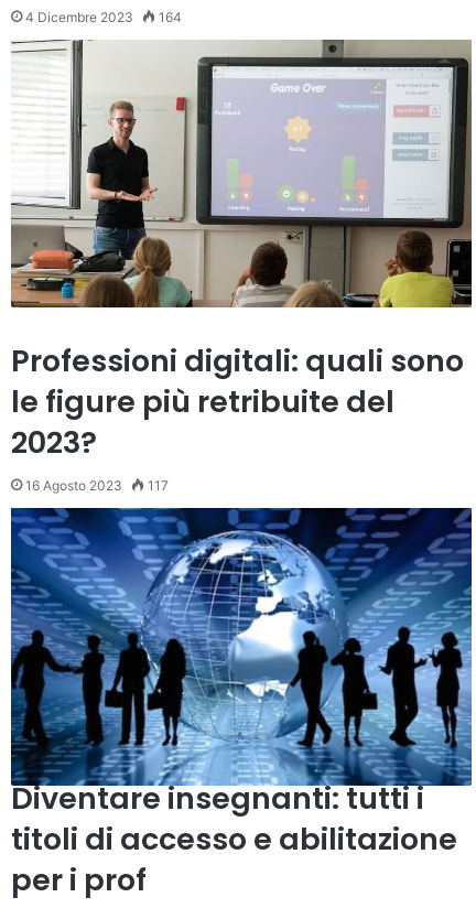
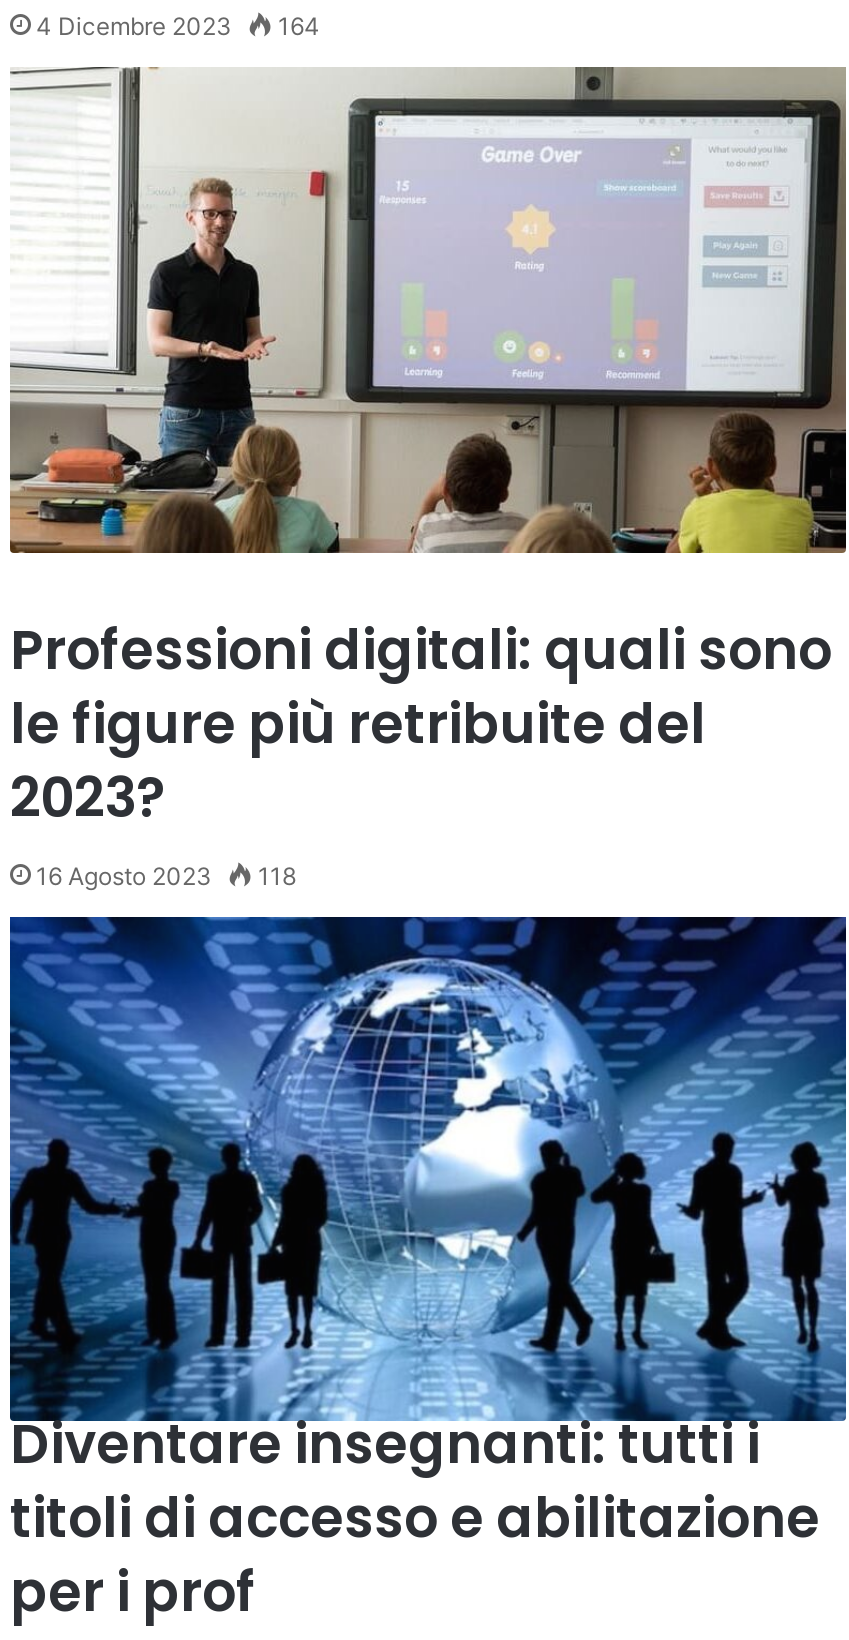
[25,477,169,494] 16 Agosto 2023 117 -> [36,861,296,891] 16 Agosto 2023 118

